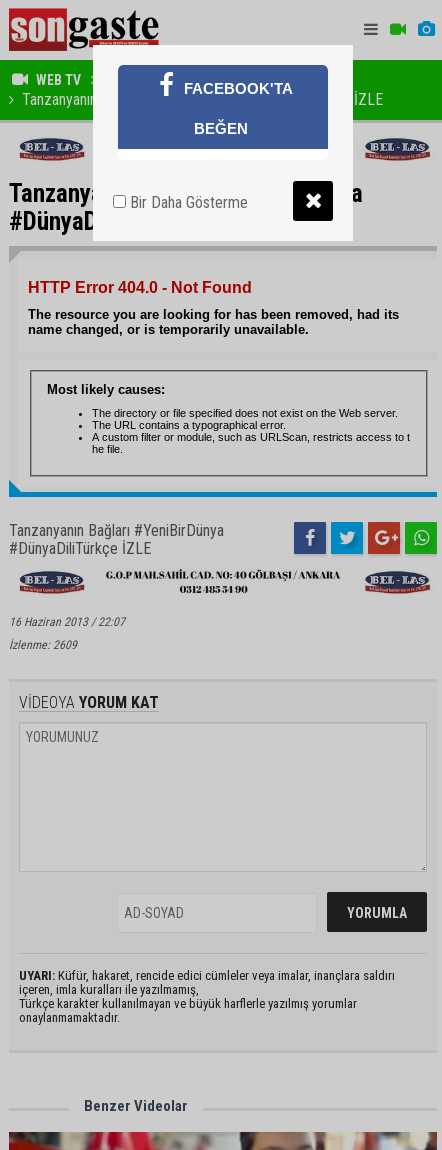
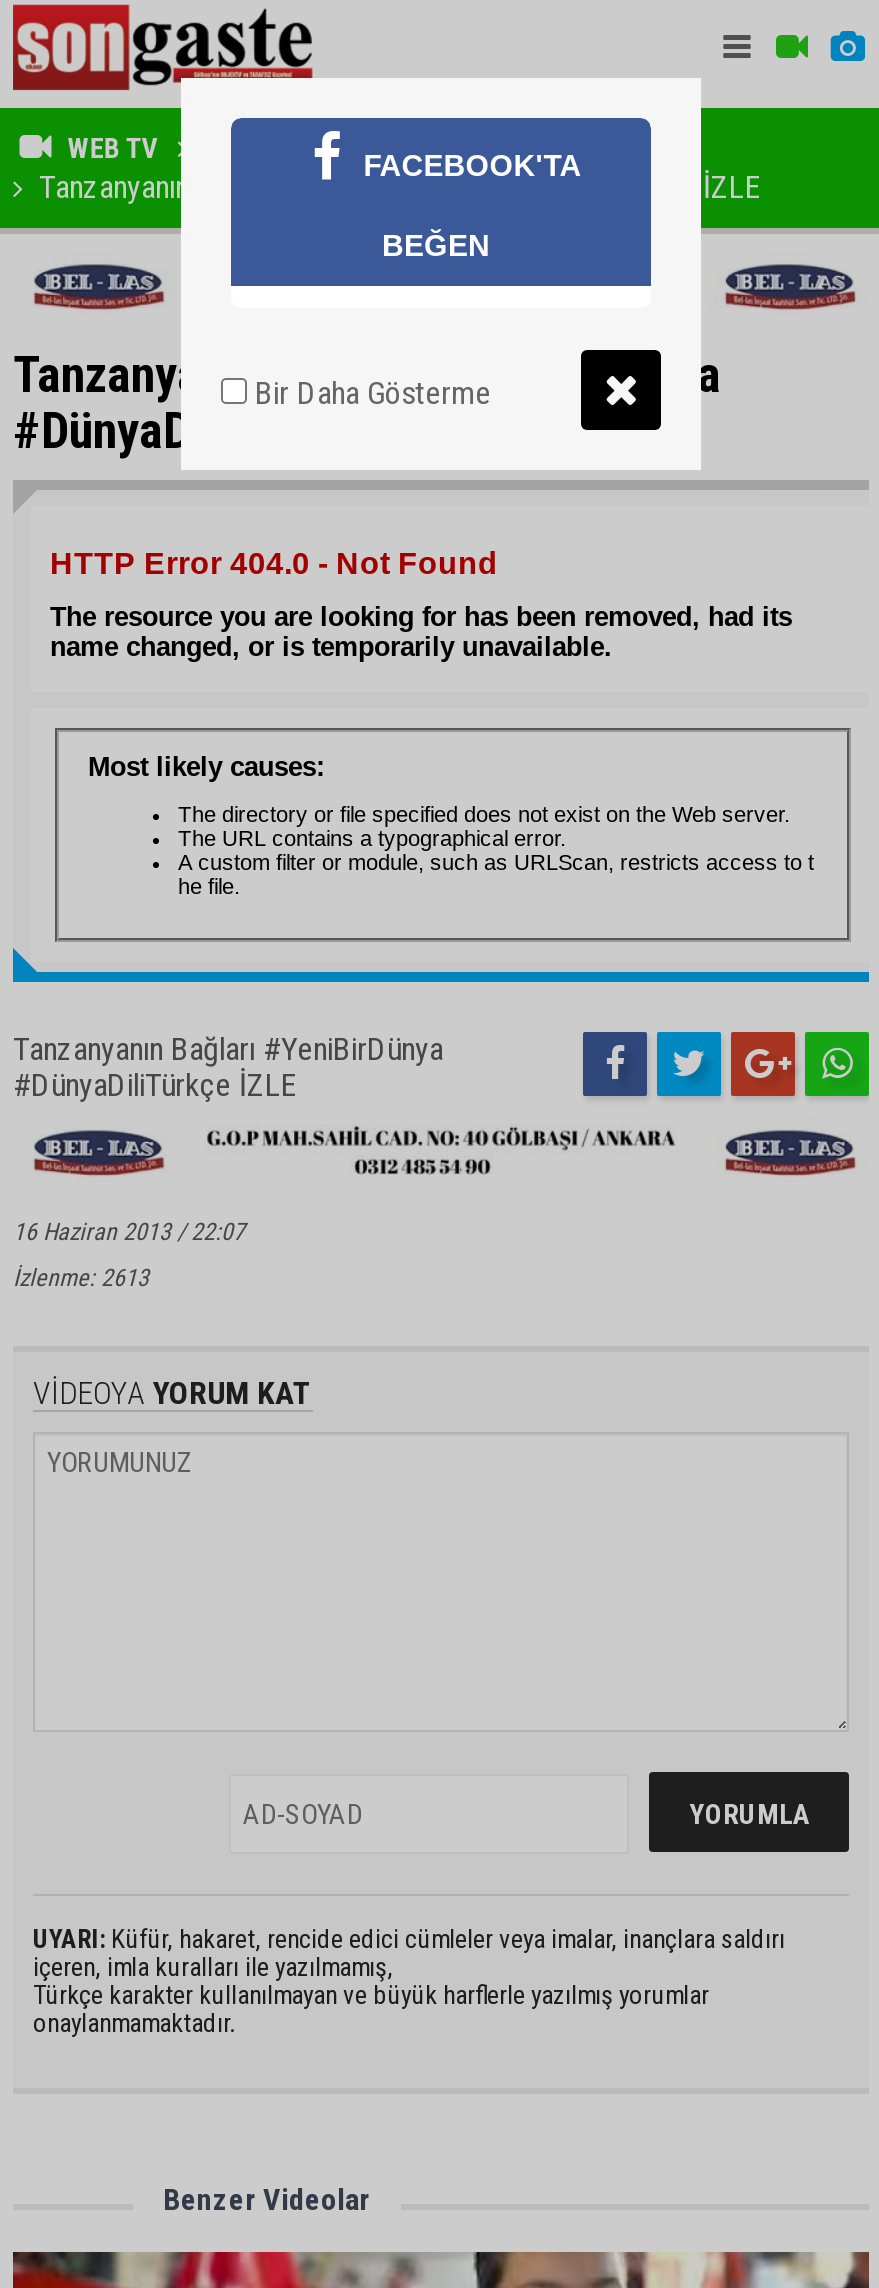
[9,638,77,652] İzlenme: 2609 -> [13,1265,149,1293] İzlenme: 2613

